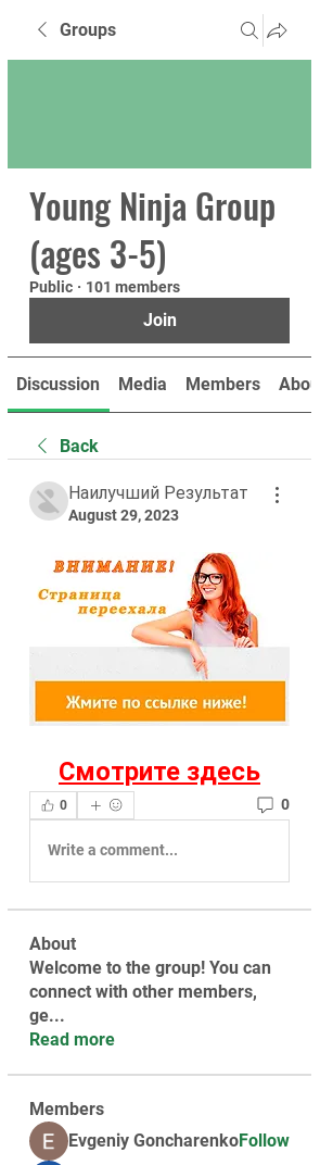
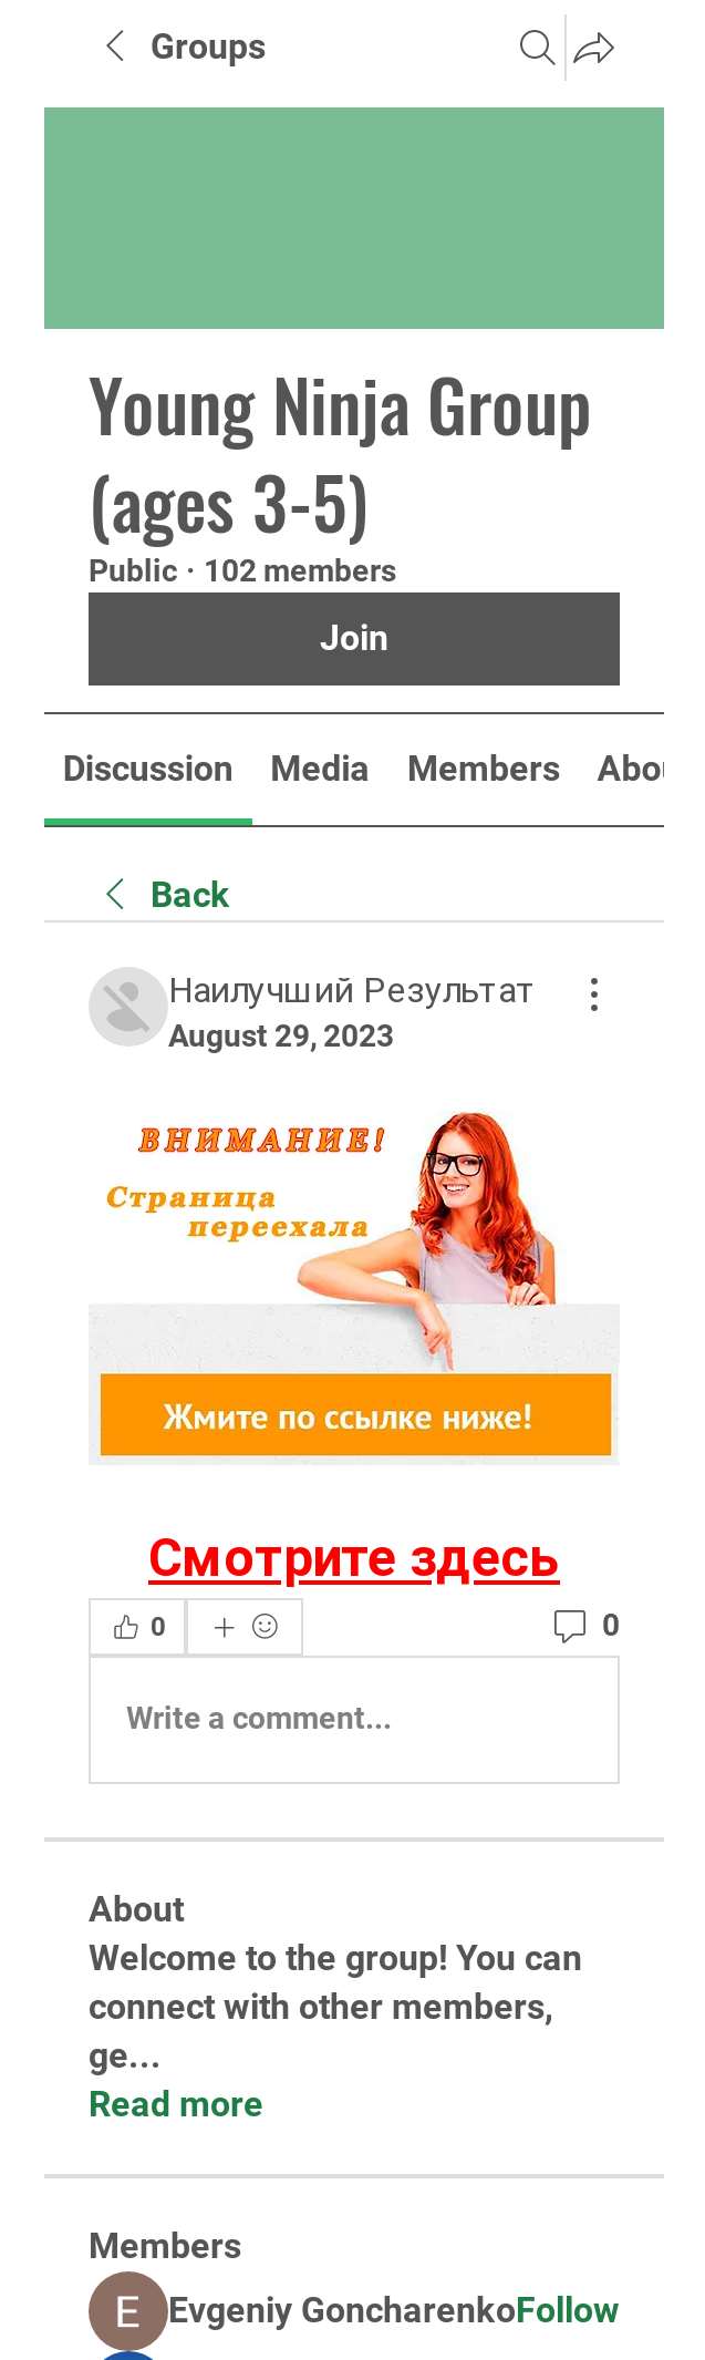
[29,278,180,296] Public · 101 members -> [89,553,396,588] Public · 102 members

